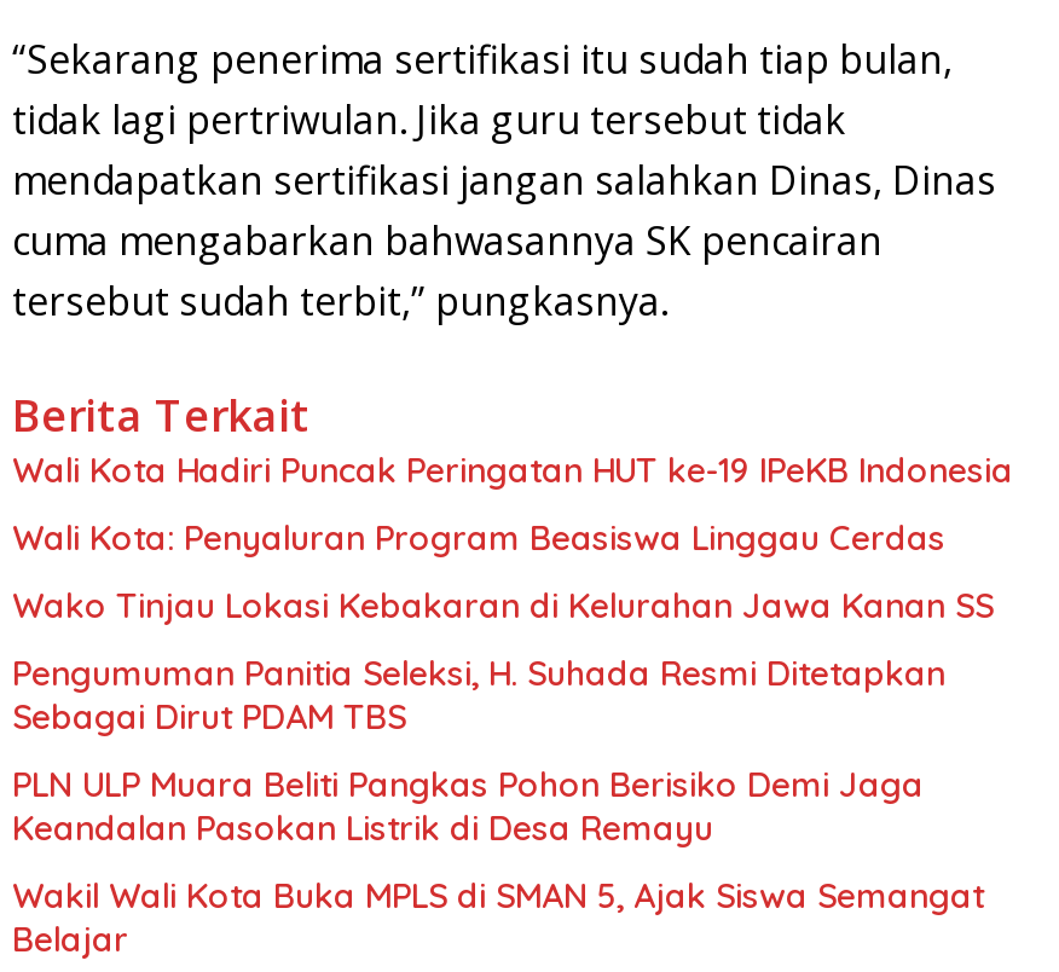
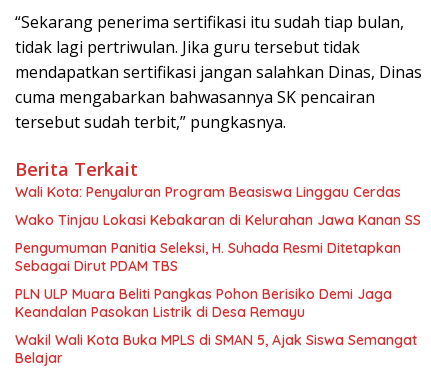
[12,447,1015,491] Wali Kota Hadiri Puncak Peringatan HUT ke-19 IPeKB Indonesia -> none

